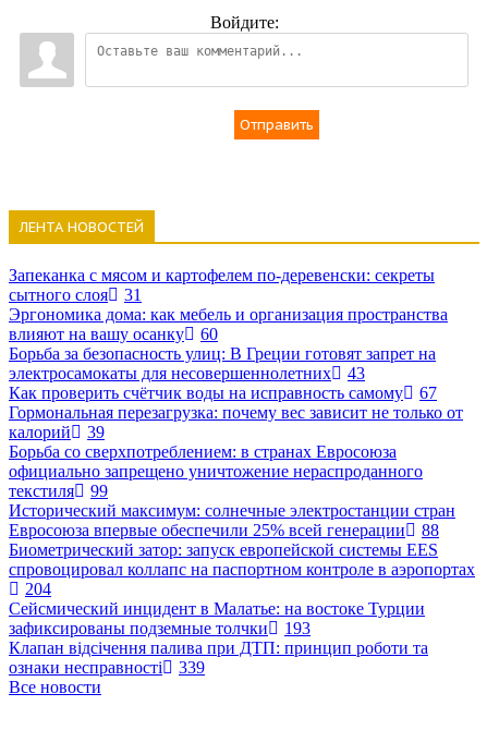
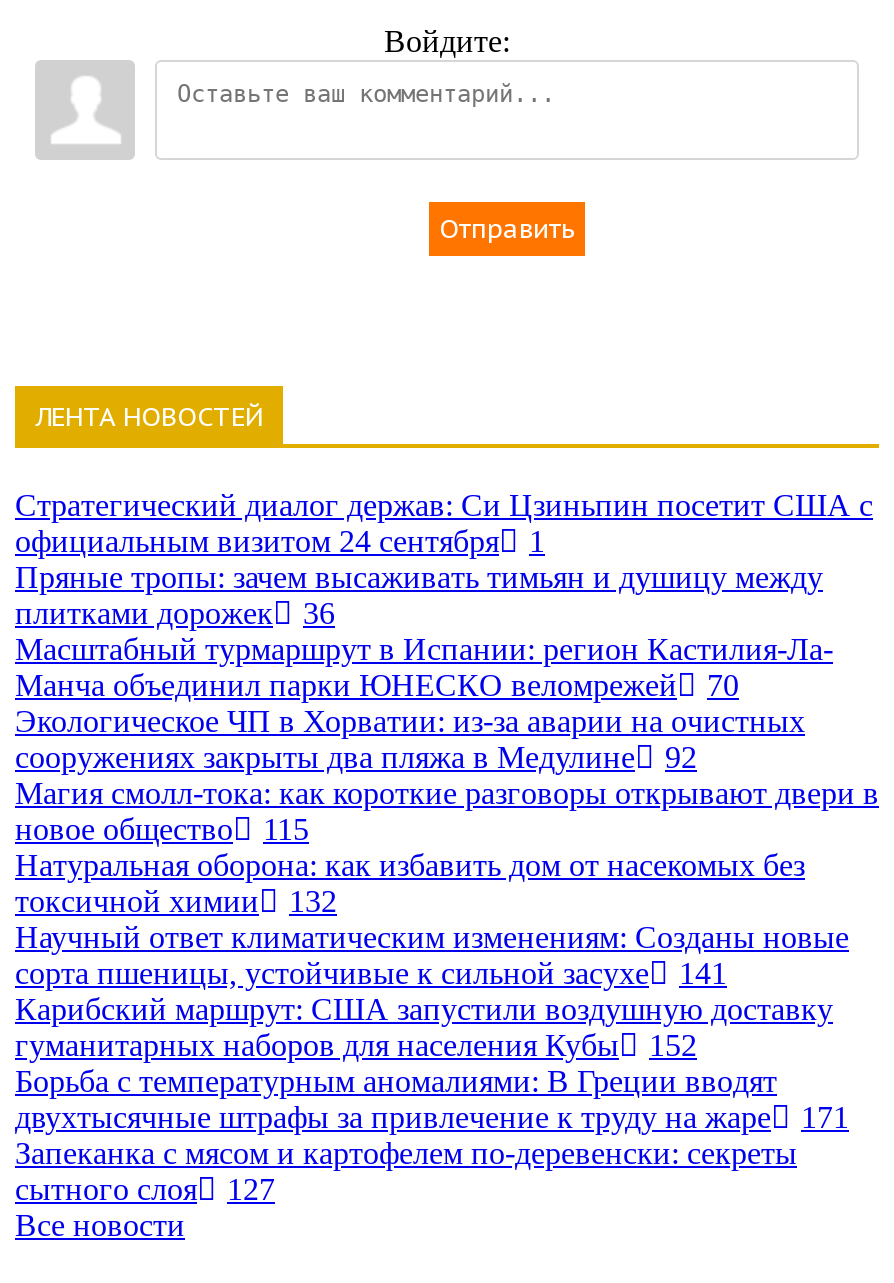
none -> [15,489,879,1135] Стратегический диалог держав: Си Цзиньпин посетит США с | официальным визитом 24 сентября | 1 | Пряные тропы: зачем высаживать тимьян и душицу между | плитками дорожек | 36 | Масштабный турмаршрут в Испании: регион Кастилия-Ла- | Манча объединил парки ЮНЕСКО веломрежей | 70 | Экологическое ЧП в Хорватии: из-за аварии на очистных | сооружениях закрыты два пляжа в Медулине | 92 | Магия смолл-тока: как короткие разговоры открывают двери в | новое общество | 115 | Натуральная оборона: как избавить дом от насекомых без | токсичной химии | 132 | Научный ответ климатическим изменениям: Созданы новые | сорта пшеницы, устойчивые к сильной засухе | 141 | Карибский маршрут: США запустили воздушную доставку | гуманитарных наборов для населения Кубы | 152 | Борьба с температурным аномалиями: В Греции вводят | двухтысячные штрафы за привлечение к труду на жаре | 171
moved [9,266,435,304] -> [15,1137,797,1207]: Запеканка с мясом и картофелем по-деревенски: секреты | сытного слоя
[9,286,475,677] 31 | Эргономика дома: как мебель и организация пространства | влияют на вашу осанку | 60 | Борьба за безопасность улиц: В Греции готовят запрет на | электросамокаты для несовершеннолетних | 43 | Как проверить счётчик воды на исправность самому | 67 | Гормональная перезагрузка: почему вес зависит не только от | калорий | 39 | Борьба со сверхпотреблением: в странах Евросоюза | официально запрещено уничтожение нераспроданного | текстиля | 99 | Исторический максимум: солнечные электростанции стран | Евросоюза впервые обеспечили 25% всей генерации | 88 | Биометрический затор: запуск европейской системы EES | спровоцировал коллапс на паспортном контроле в аэропортах | 204 | Сейсмический инцидент в Малатье: на востоке Турции | зафиксированы подземные толчки | 193 | Клапан відсічення палива при ДТП: принцип роботи та | ознаки несправності | 339 -> [227,1173,275,1207] 127

